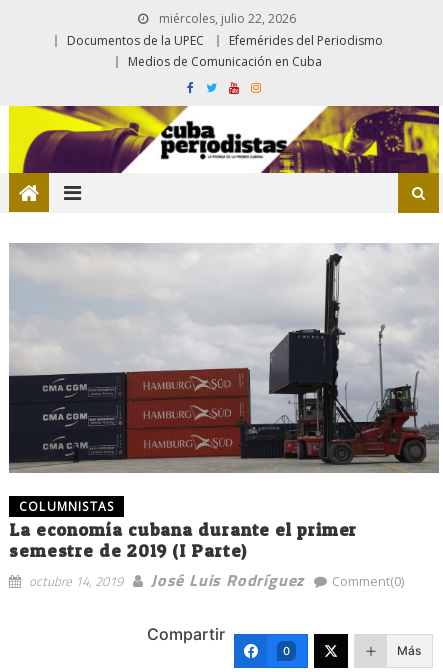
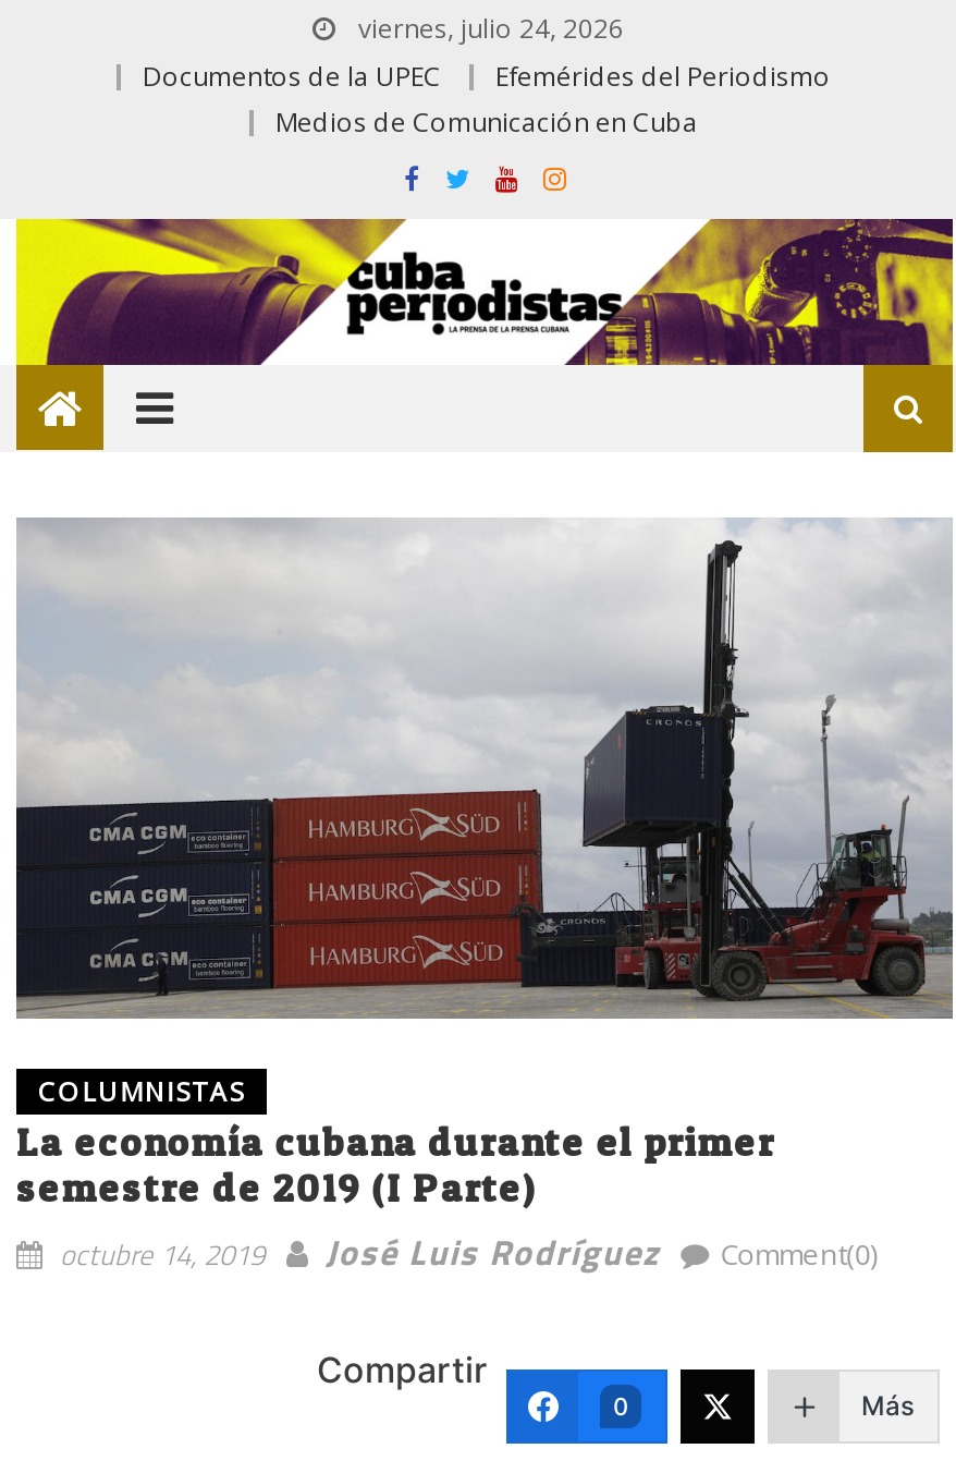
[155,10,295,27] miércoles, julio 22, 2026 -> [352,10,624,47] viernes, julio 24, 2026

